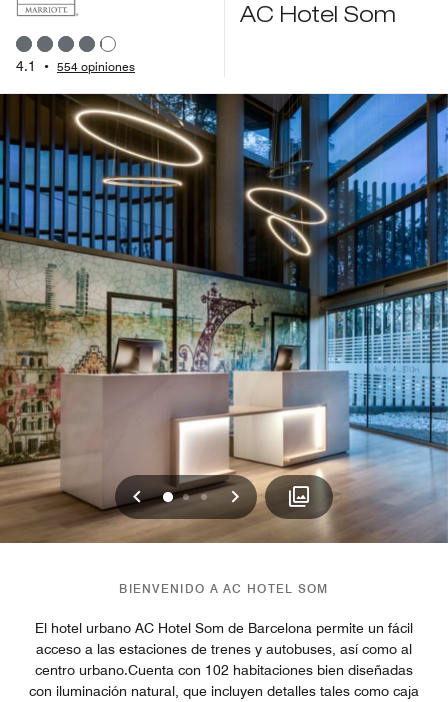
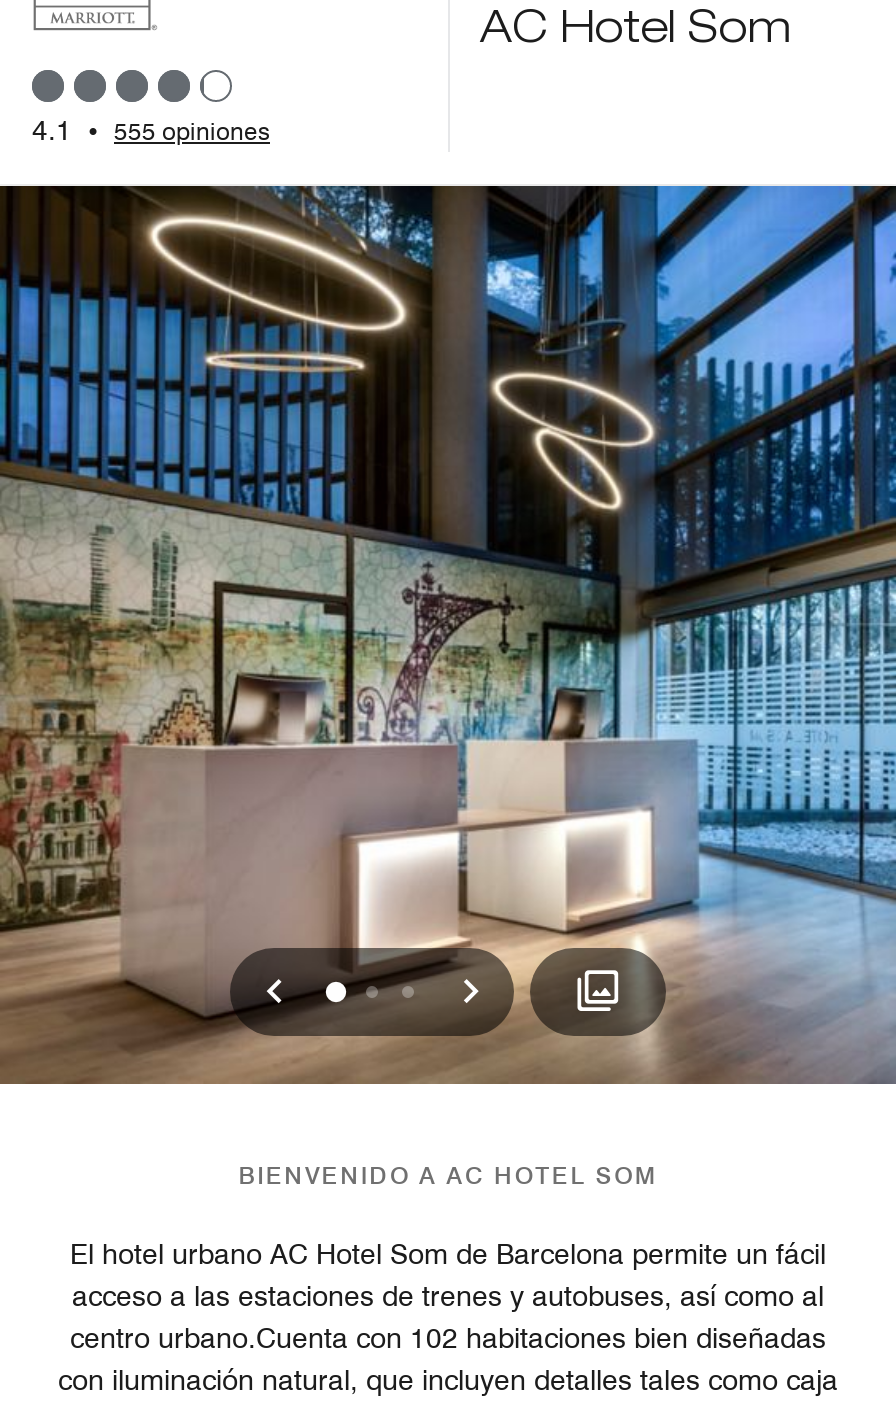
[16,58,135,74] 4.1 • 554 opiniones -> [32,114,270,146] 4.1 • 555 opiniones

